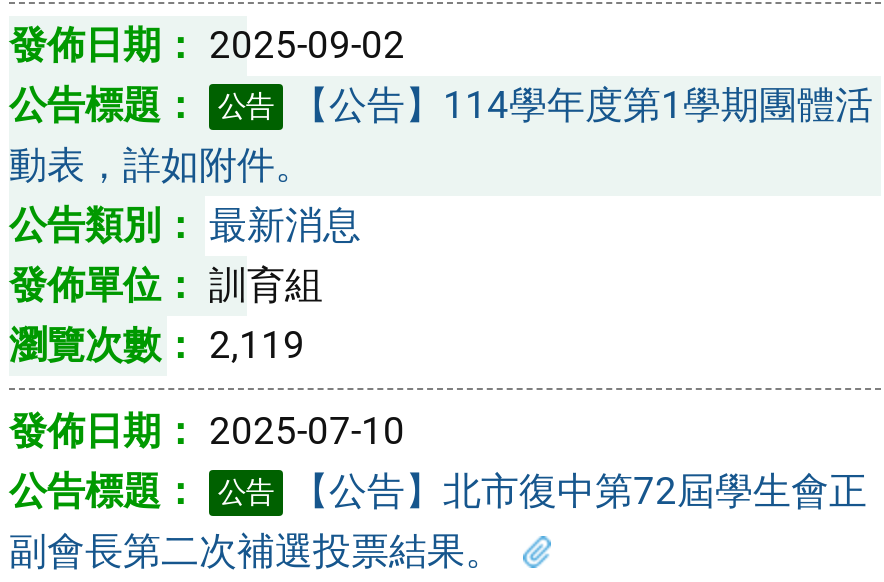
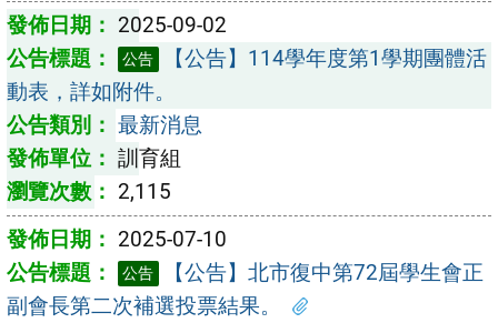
[209,322,305,368] 2,119 -> [118,179,171,204] 2,115

